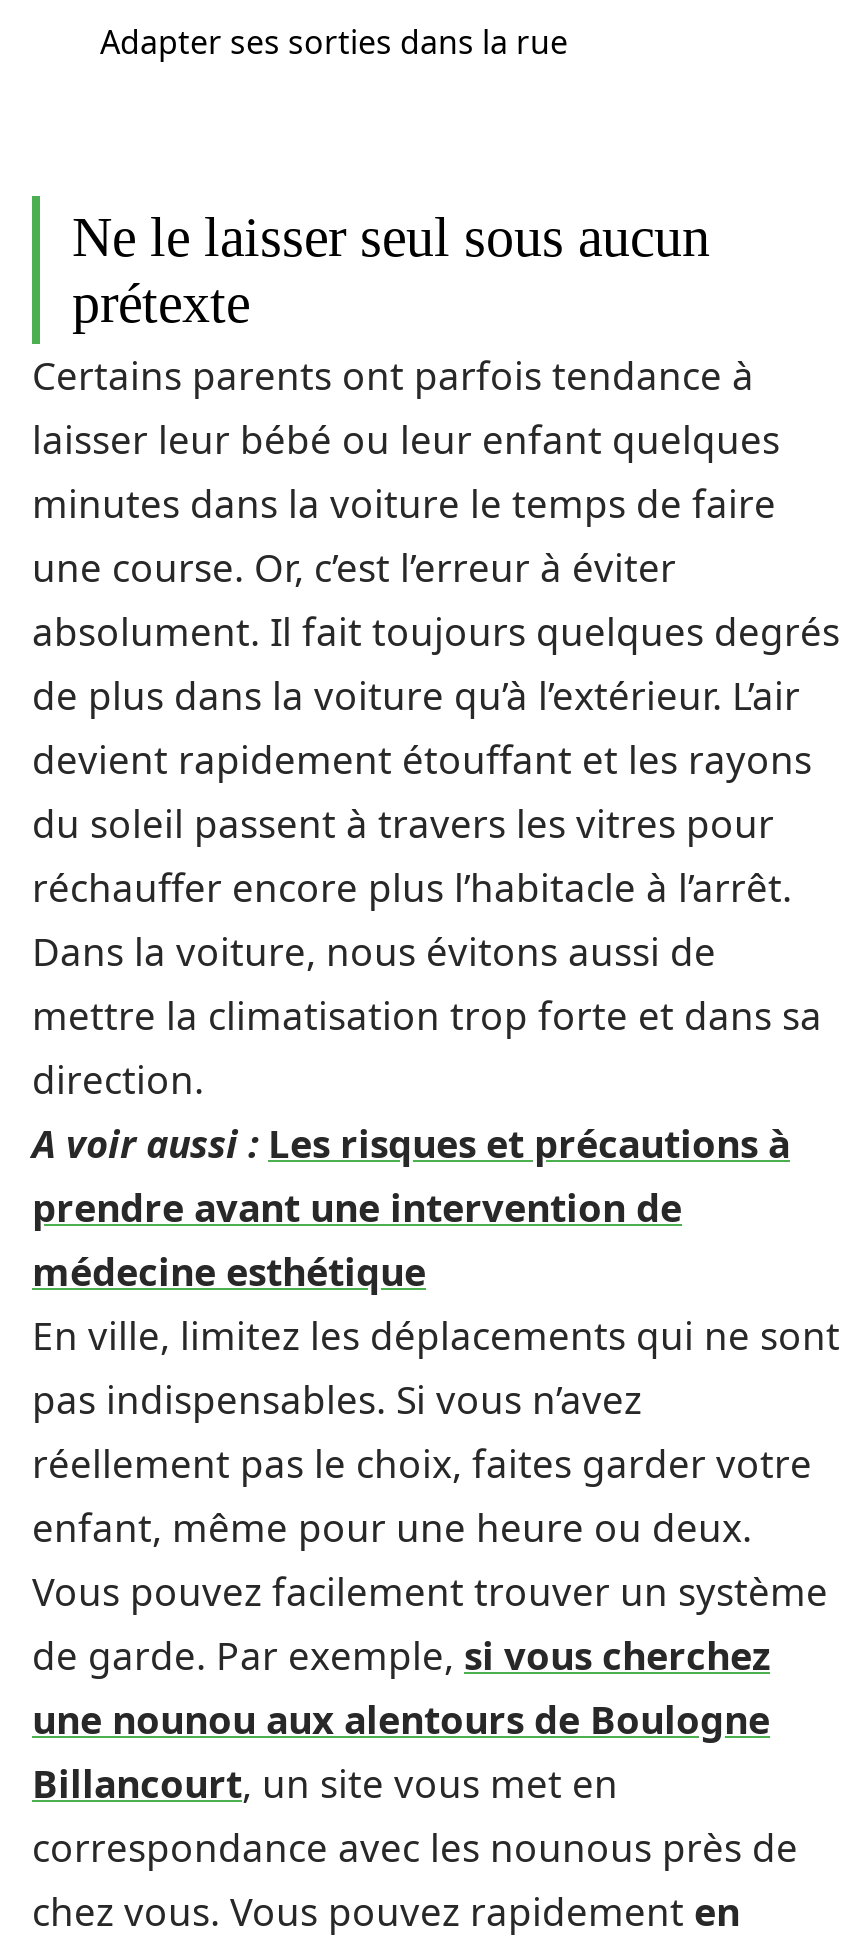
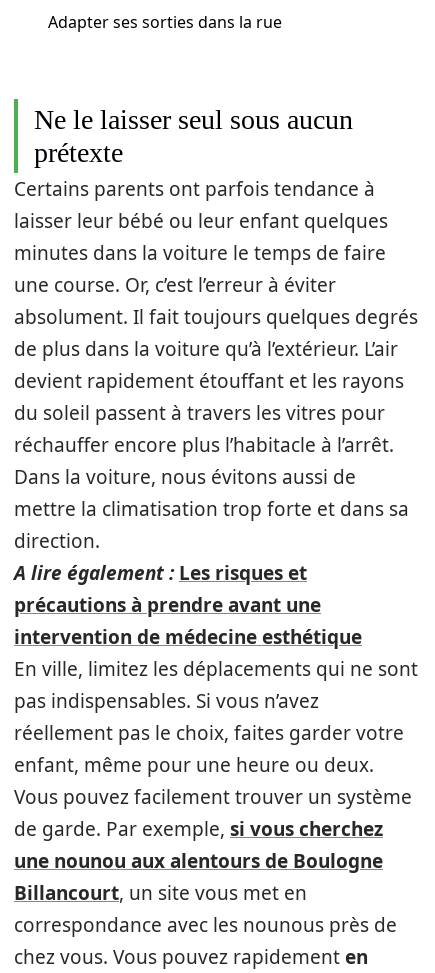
[32,1118,790,1298] A voir aussi : Les risques et précautions à | prendre avant une intervention de | médecine esthétique -> [14,560,362,650] A lire également : Les risques et | précautions à prendre avant une | intervention de médecine esthétique

